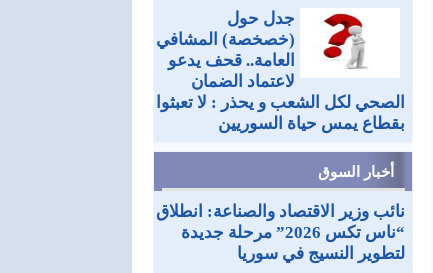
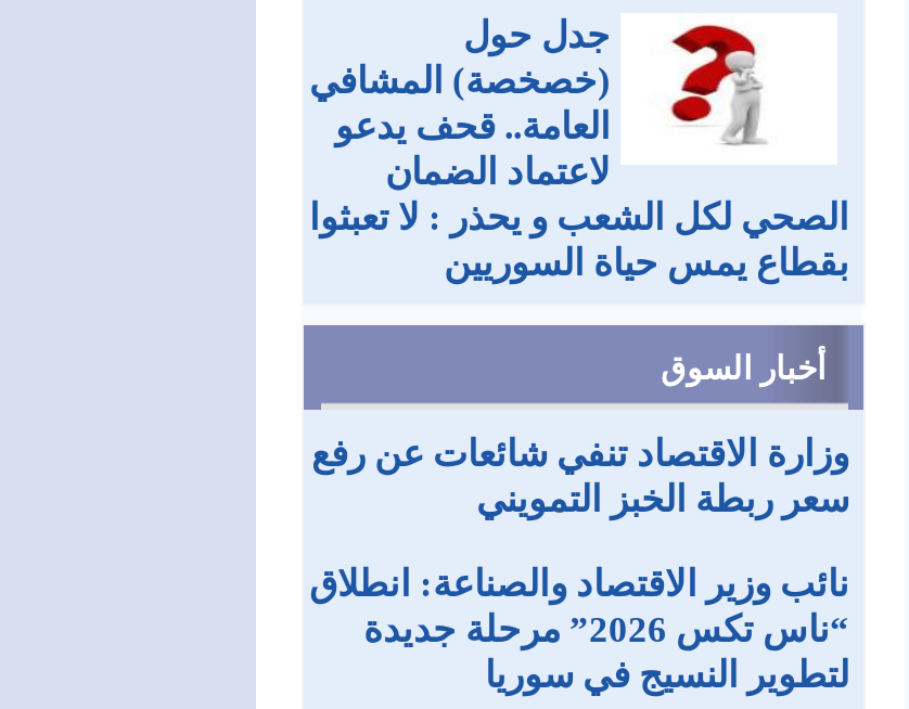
none -> [311,434,849,520] وزارة الاقتصاد تنفي شائعات عن رفع | سعر ربطة الخبز التمويني

